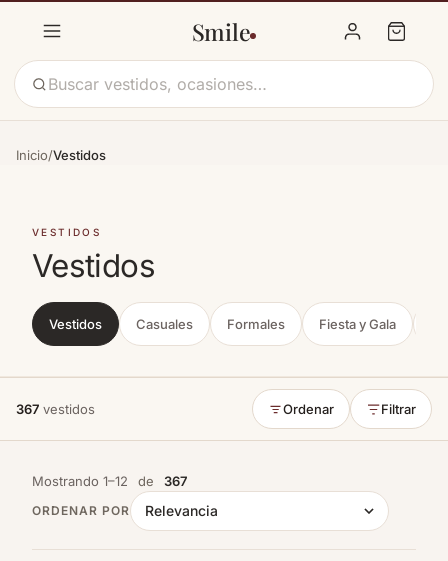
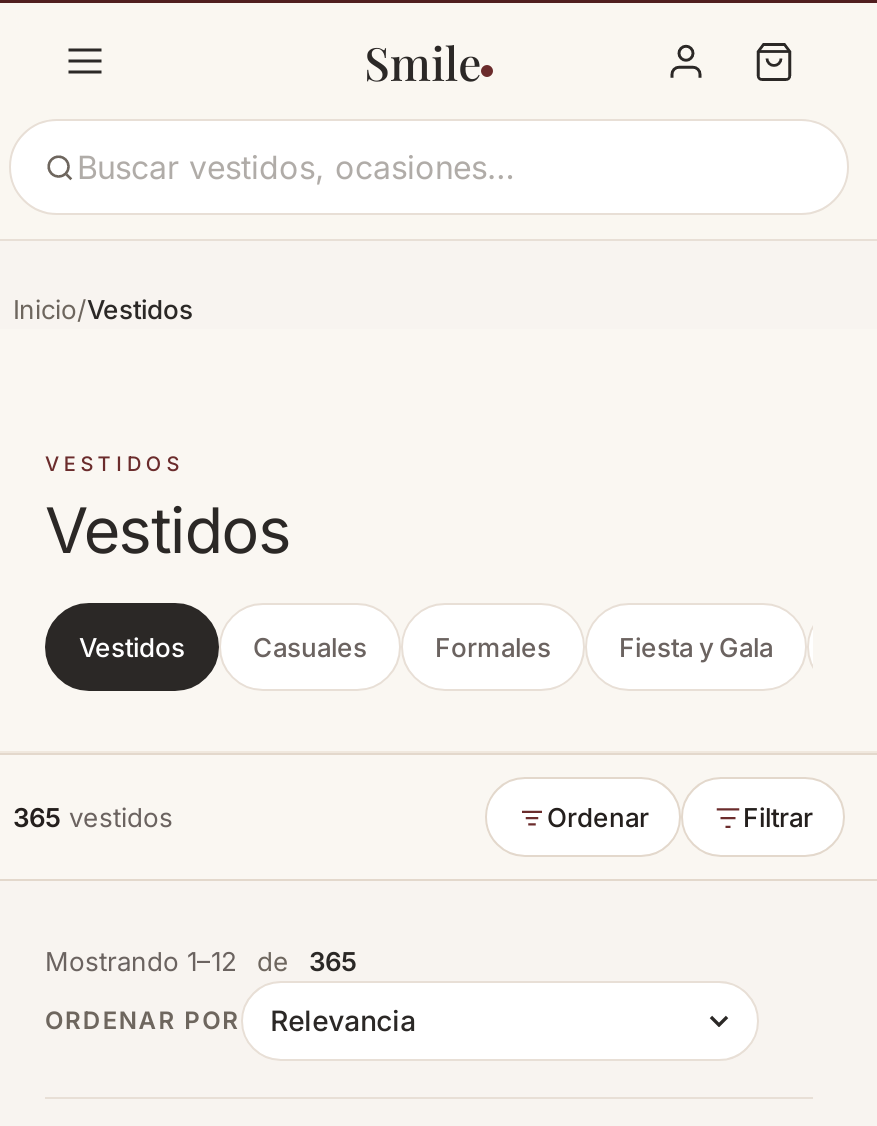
[16,401,95,417] 367 vestidos -> [13,801,173,833] 365 vestidos
[32,473,187,489] Mostrando 1–12 de 367 -> [45,945,357,977] Mostrando 1–12 de 365

